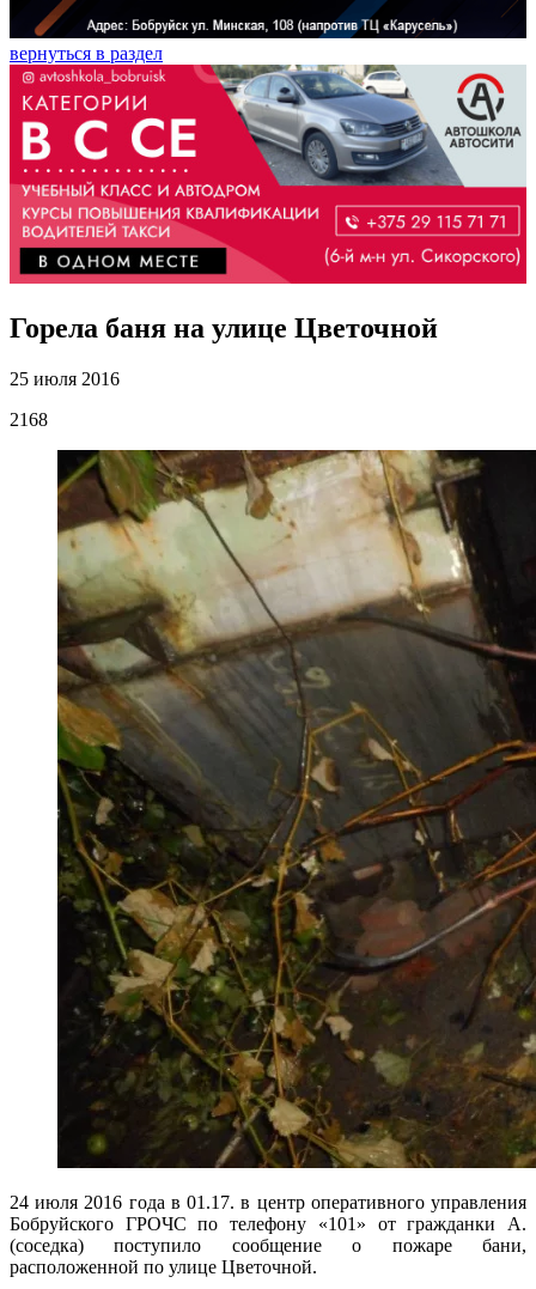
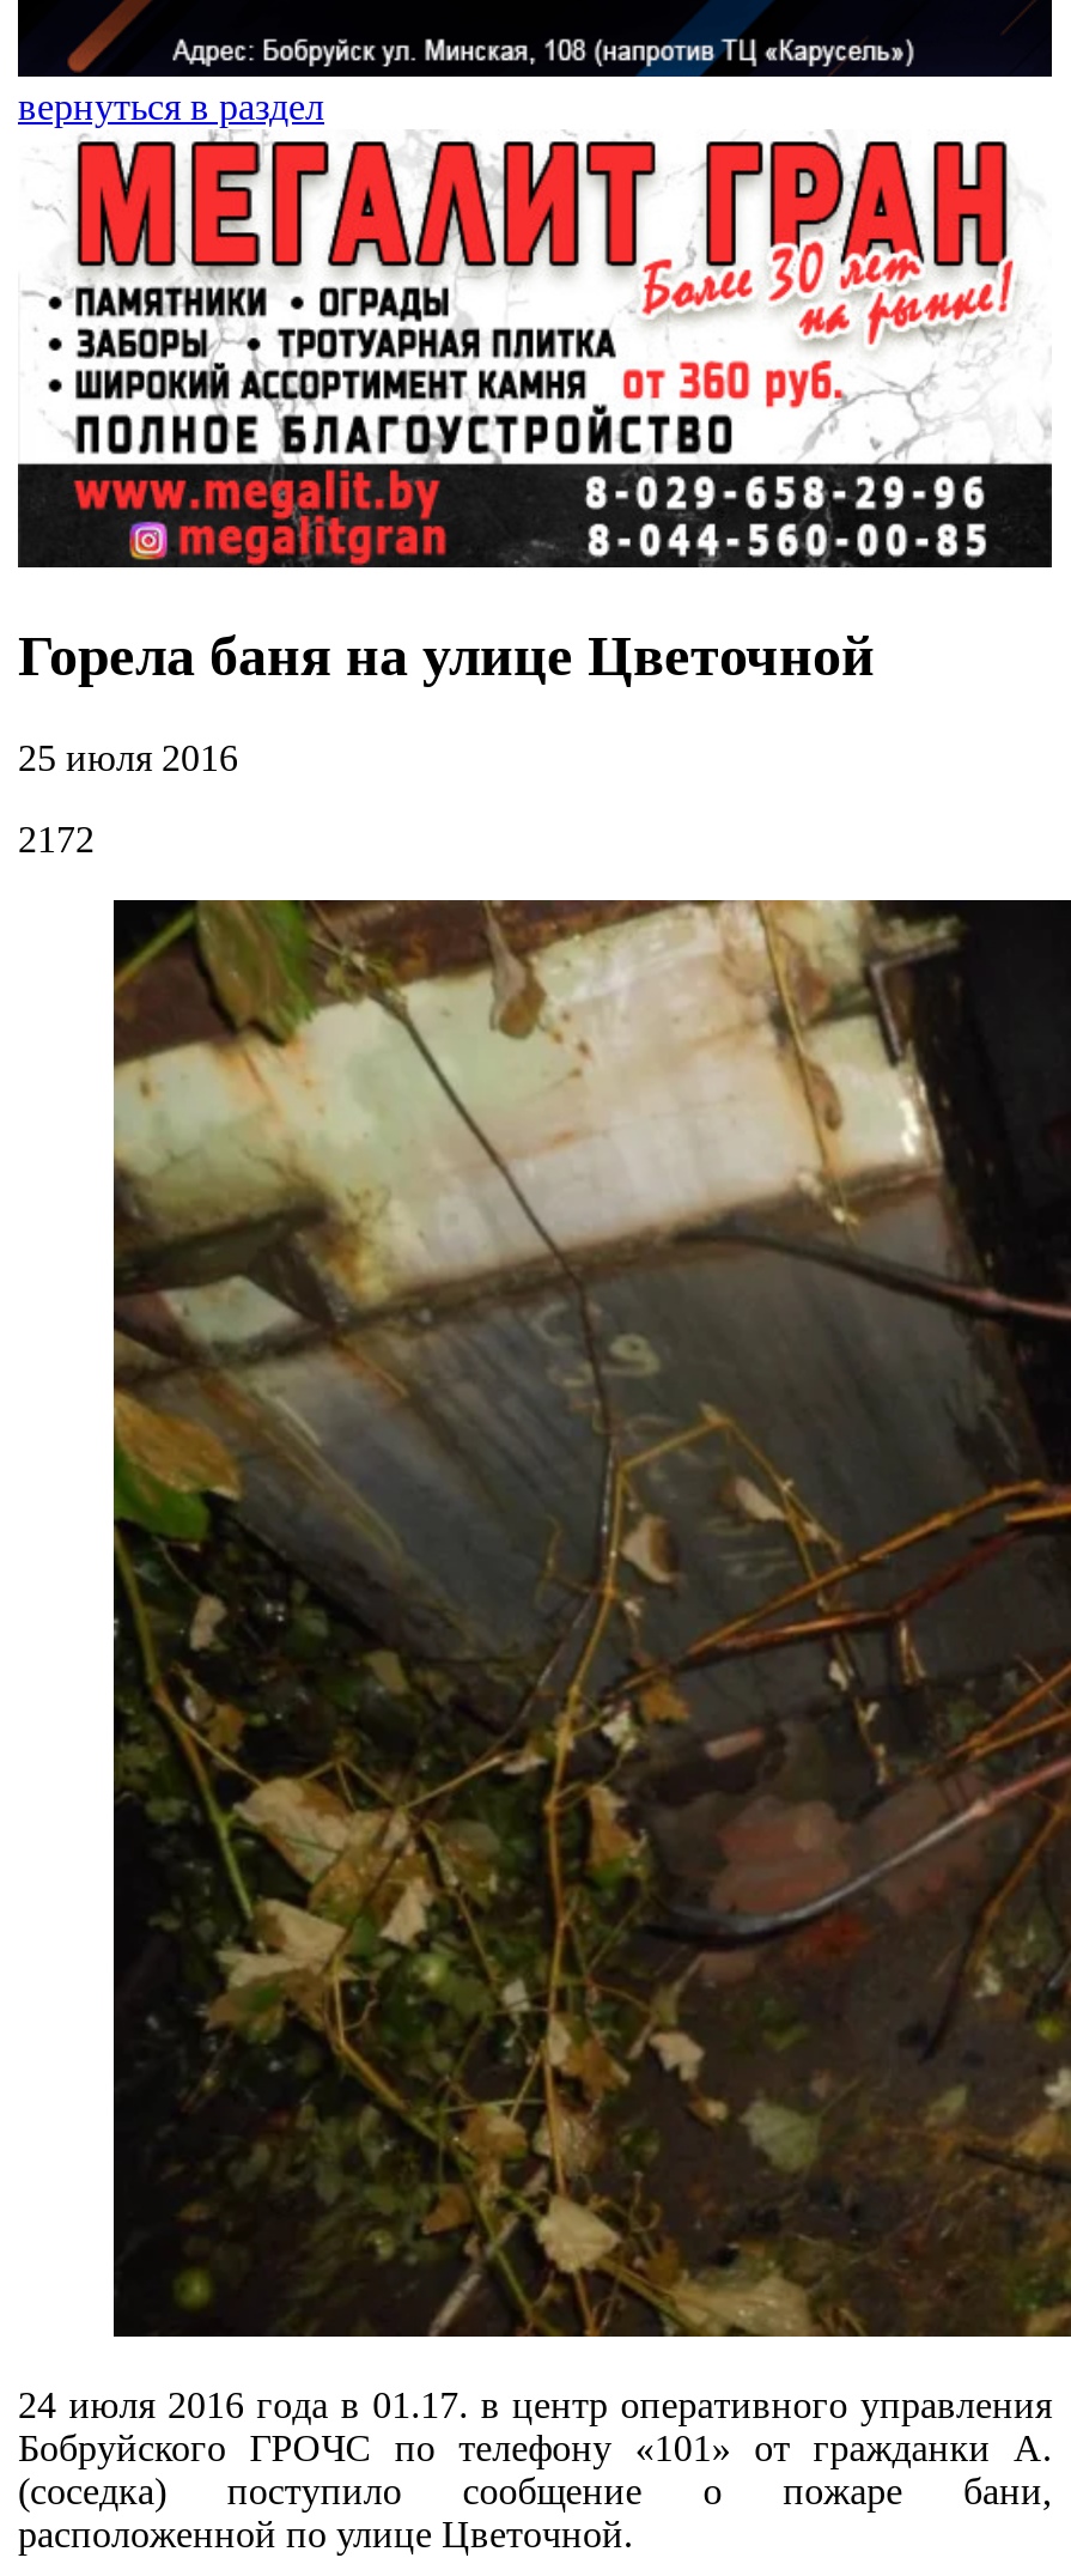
[8,63,528,285] [image] -> [16,129,1054,570] [image]
[10,409,48,430] 2168 -> [18,819,95,860] 2172

